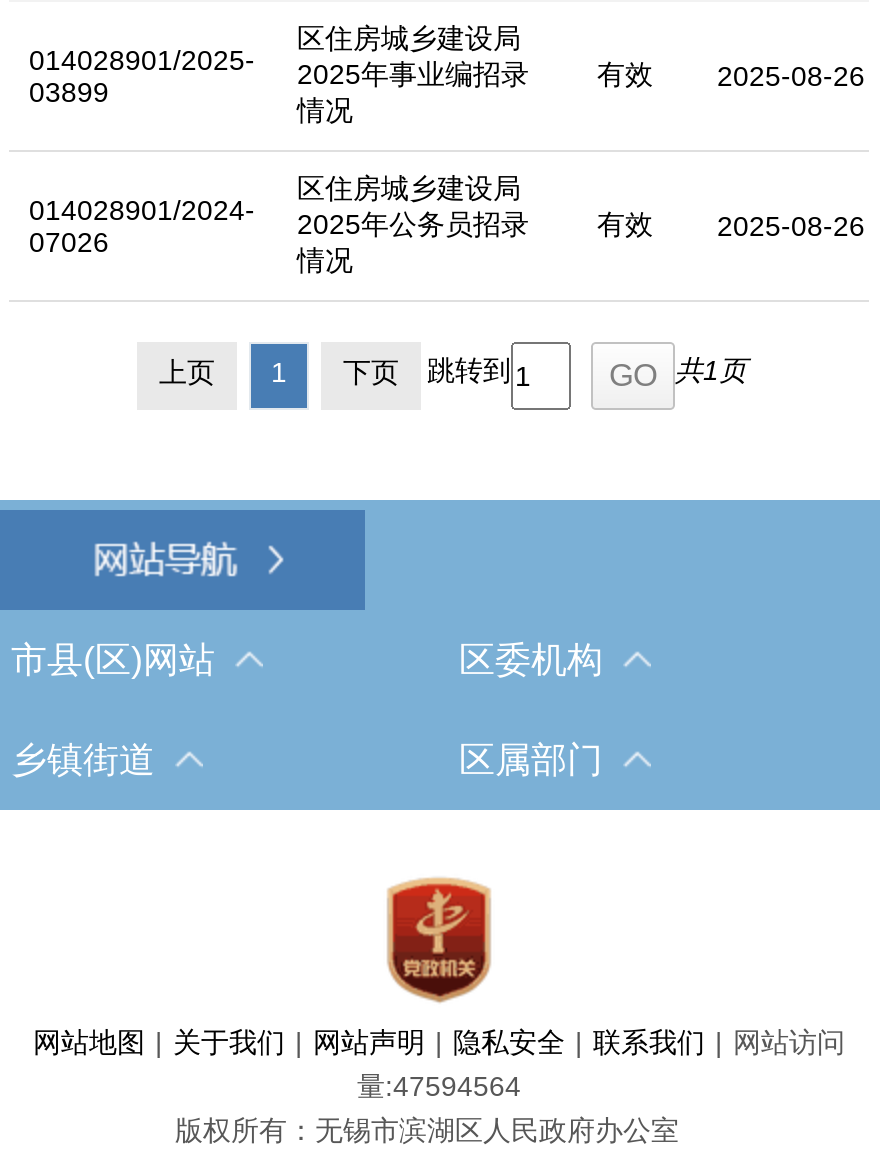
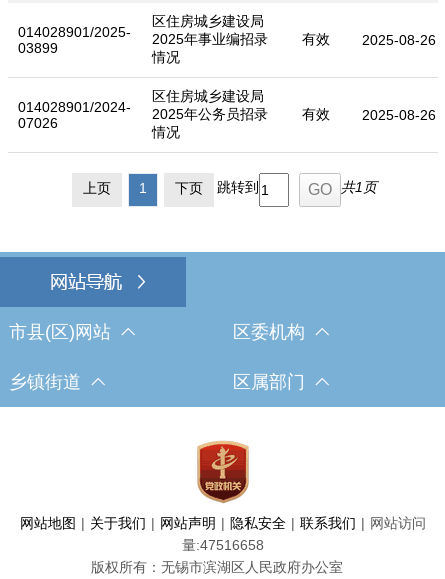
[357,1070,521,1102] 量:47594564 -> [182,537,264,553] 量:47516658

